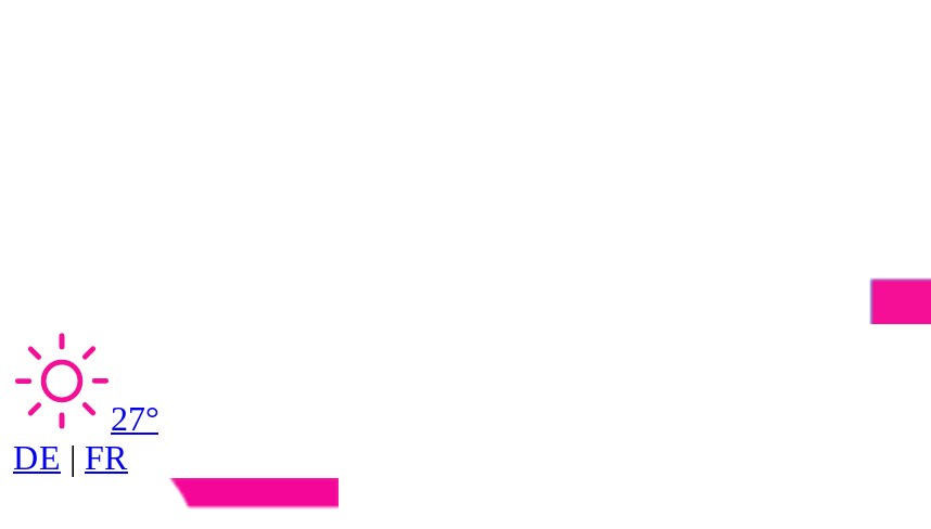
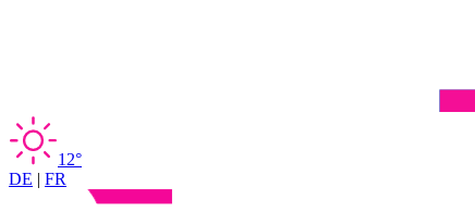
[111,400,158,437] 27° -> [58,150,82,169] 12°

